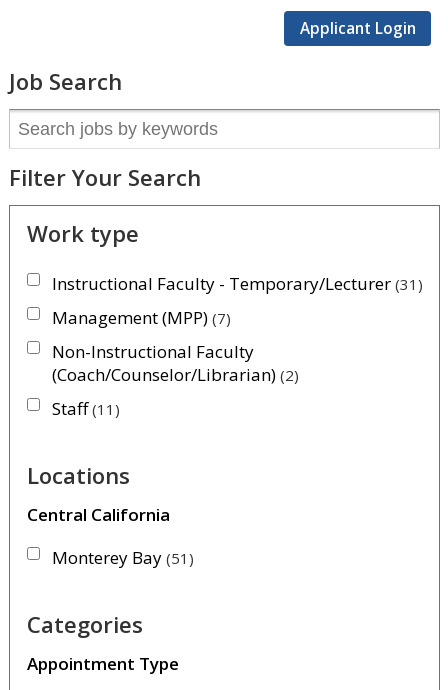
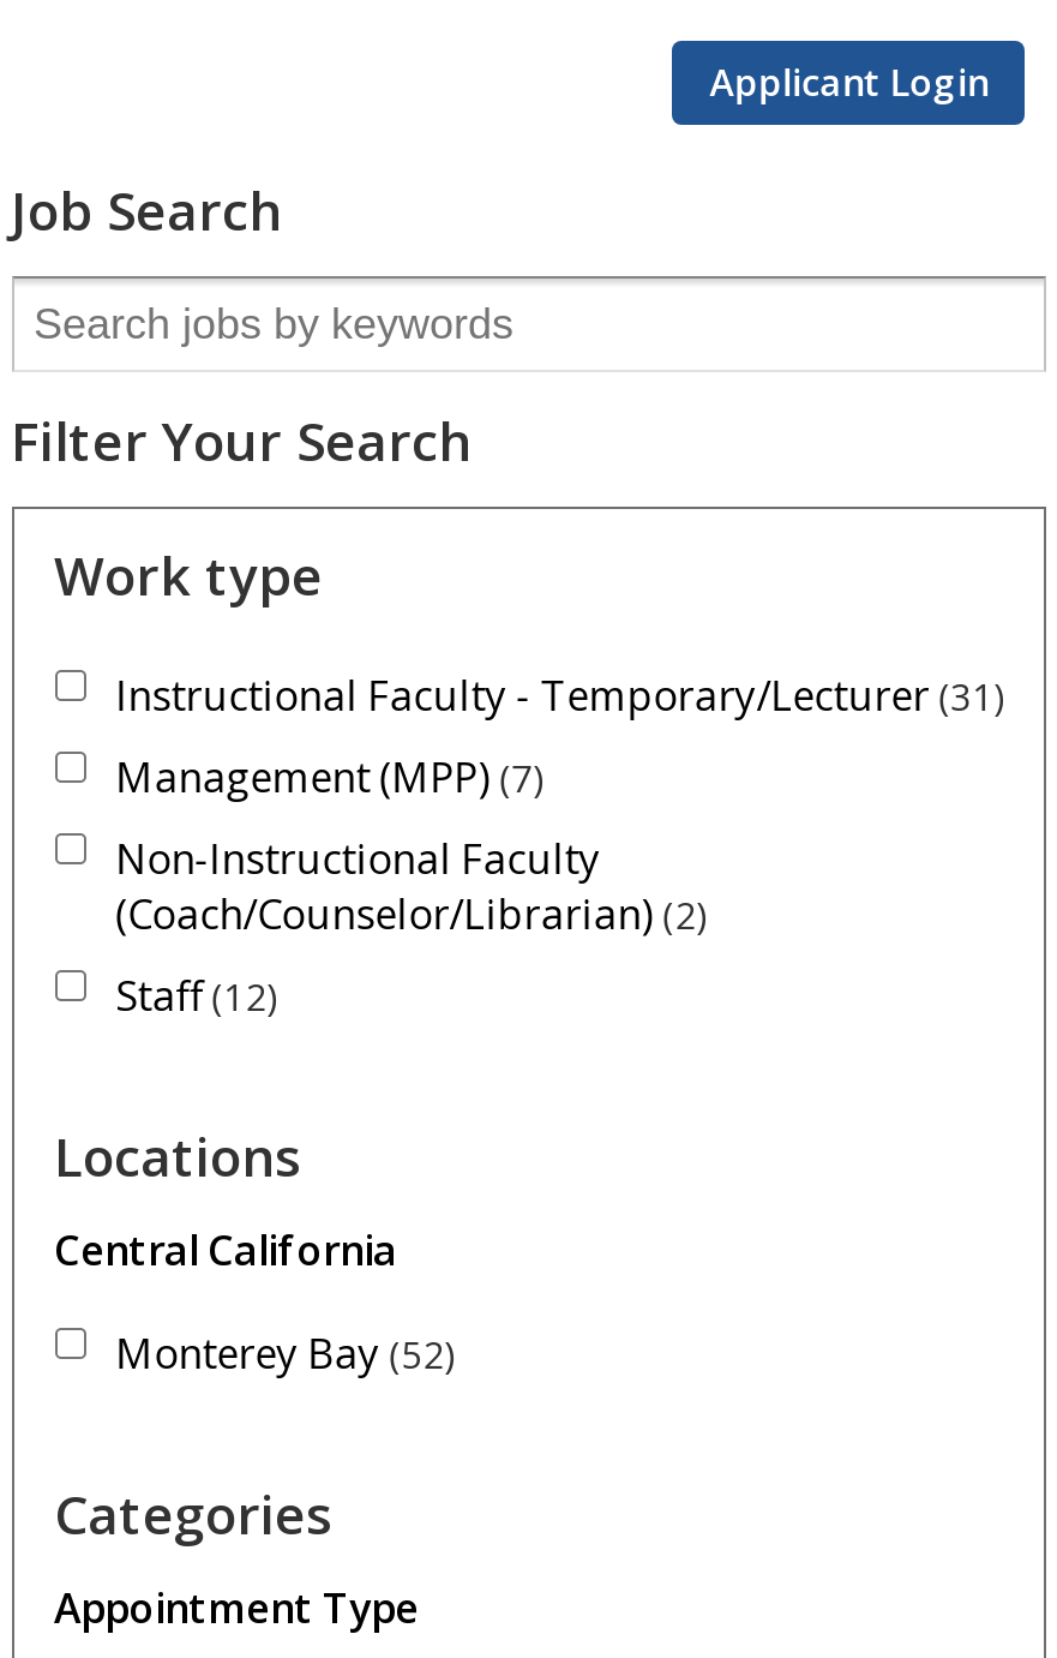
[52,397,115,420] Staff 11 -> [116,968,267,1023] Staff 12
[52,546,189,569] Monterey Bay 51 -> [116,1325,444,1380] Monterey Bay 52

